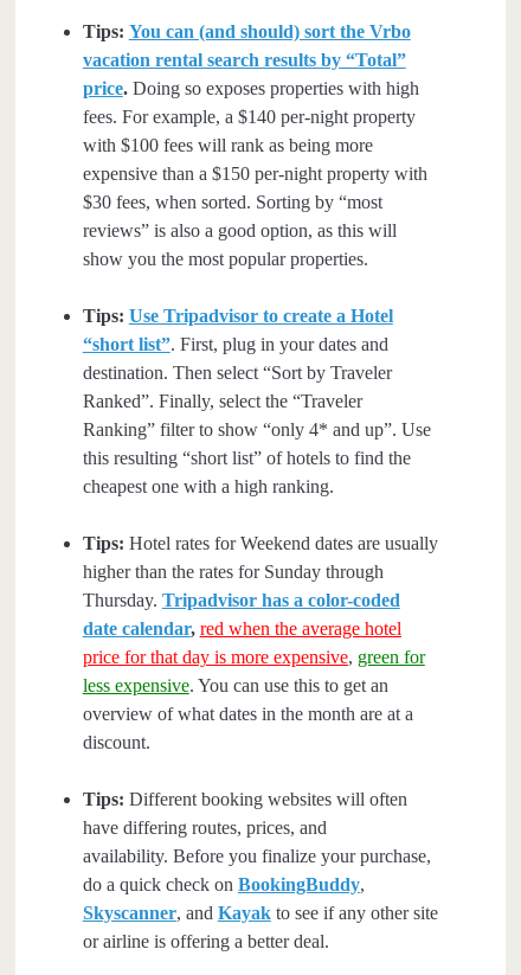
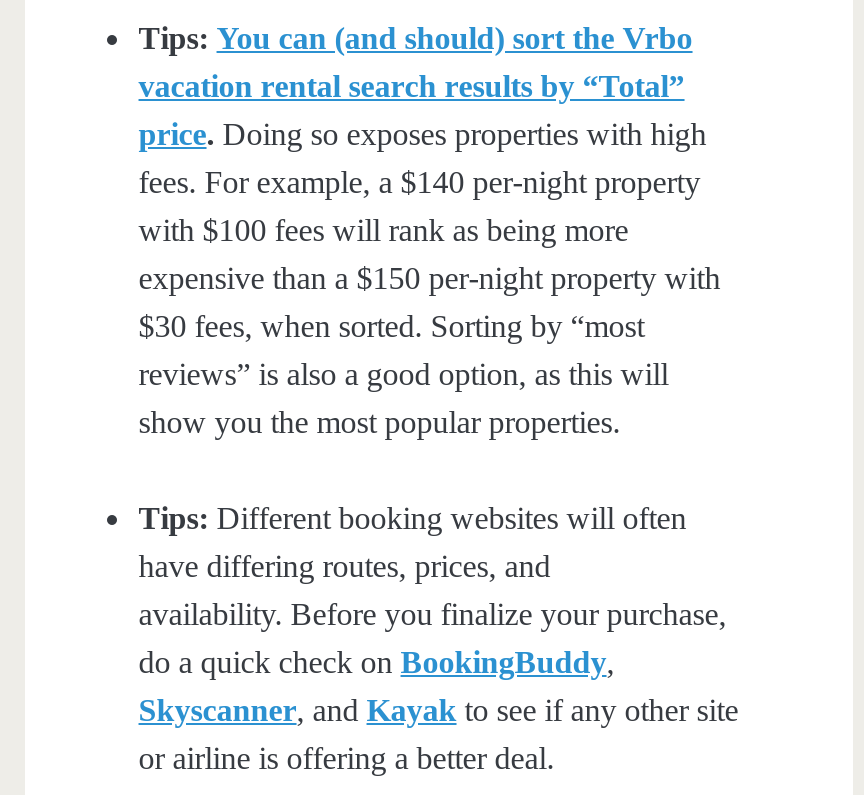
[83,305,438,752] Tips: Use Tripadvisor to create a Hotel | “short list”. First, plug in your dates and | destination. Then select “Sort by Traveler | Ranked”. Finally, select the “Traveler | Ranking” filter to show “only 4* and up”. Use | this resulting “short list” of hotels to find the | cheapest one with a high ranking. | Tips: Hotel rates for Weekend dates are usually | higher than the rates for Sunday through | Thursday. Tripadvisor has a color-coded | date calendar, red when the average hotel | price for that day is more expensive, green for | less expensive. You can use this to get an | overview of what dates in the month are at a | discount. -> none

